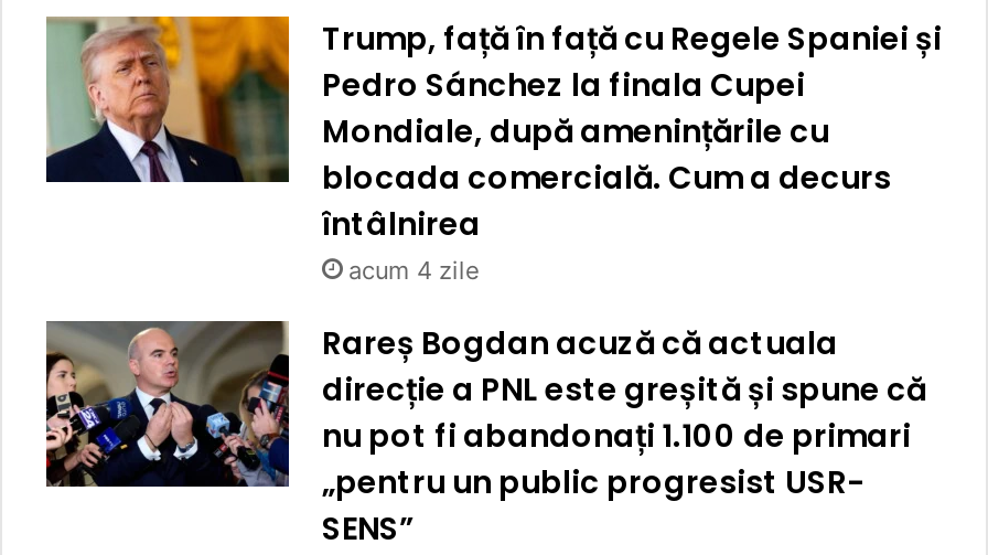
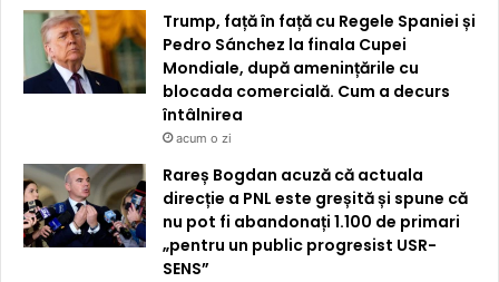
[348,254,479,285] acum 4 zile -> [176,130,232,146] acum o zi

